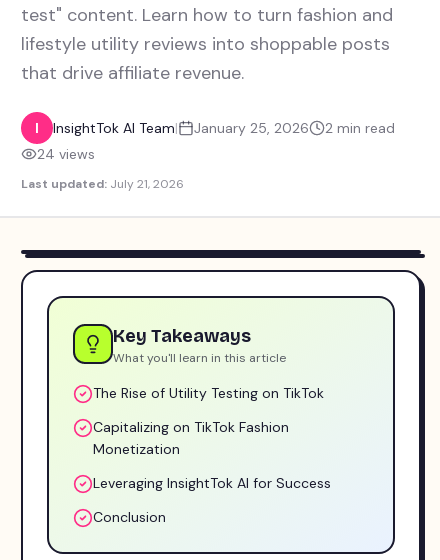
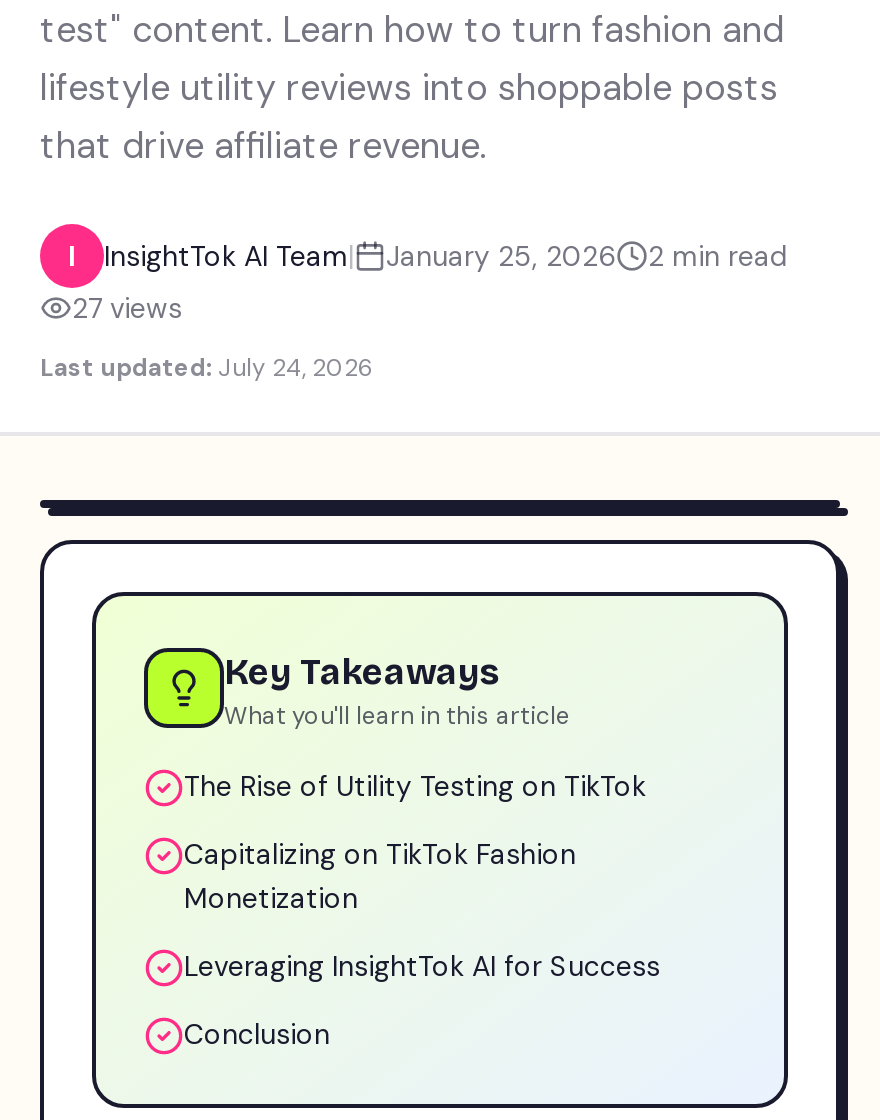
[37,145,95,163] 24 views -> [72,290,182,326] 27 views
[21,176,184,192] Last updated: July 21, 2026 -> [40,352,374,384] Last updated: July 24, 2026

